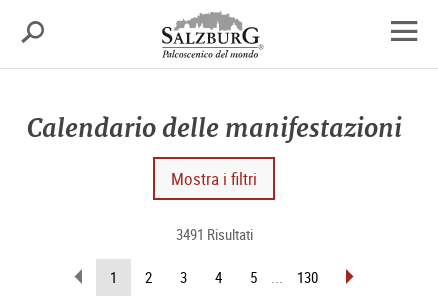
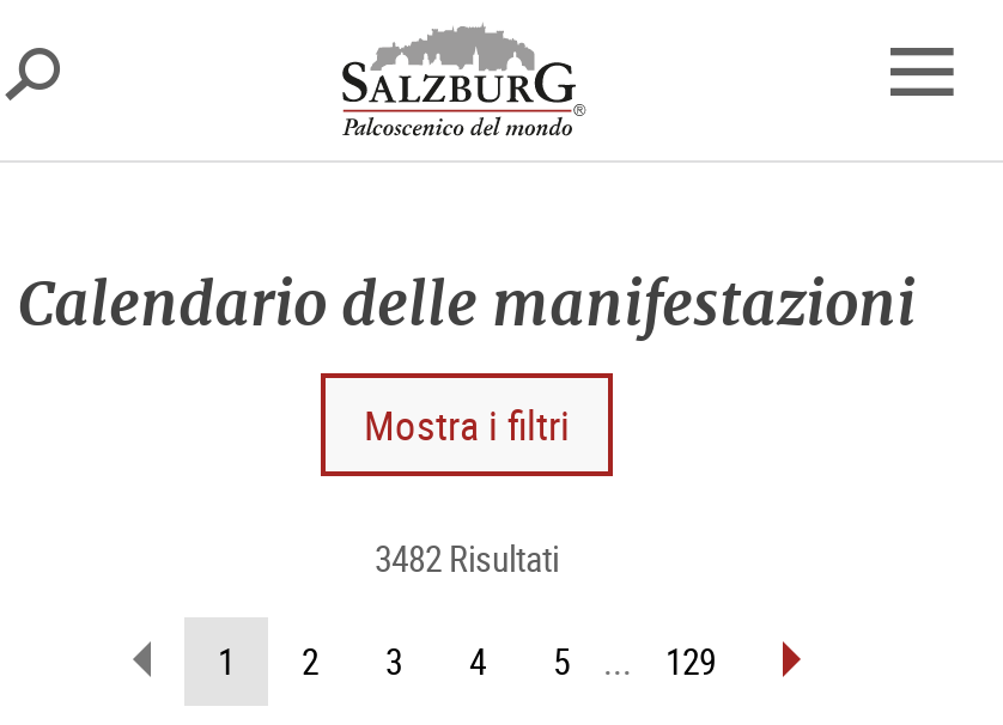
[175,224,252,244] 3491 Risultati -> [375,534,559,581] 3482 Risultati
[297,267,318,287] 130 -> [665,636,716,684] 129

